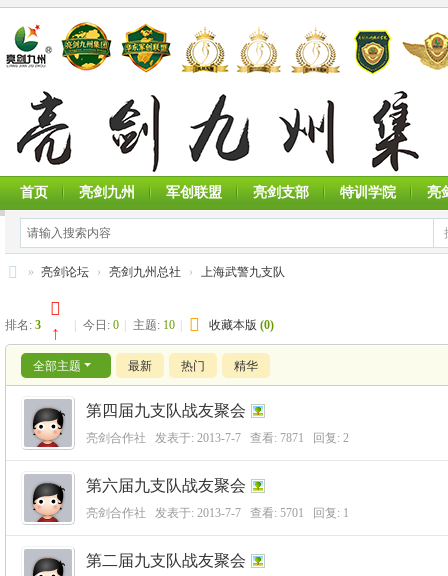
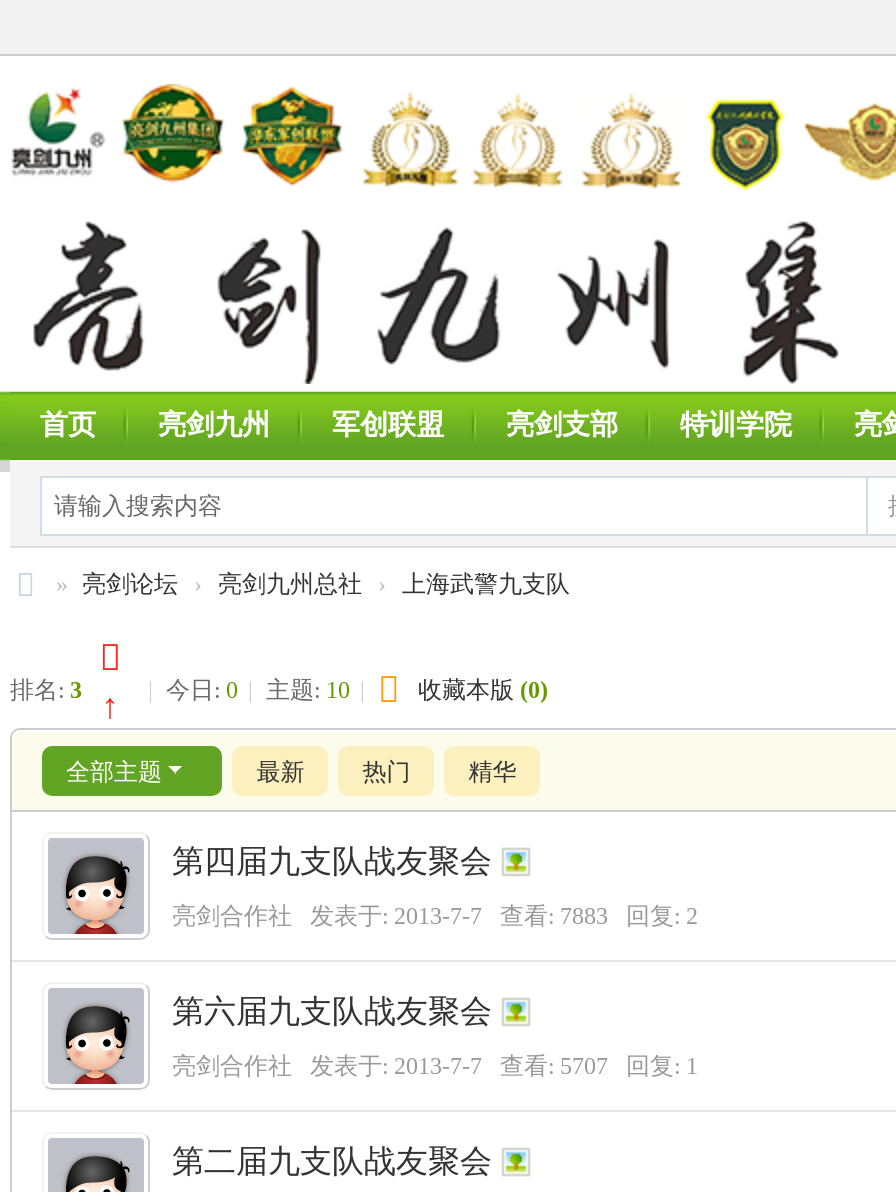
[86,431,349,445] 亮剑合作社发表于: 2013-7-7查看: 7871 回复: 2 -> [172,902,698,930] 亮剑合作社发表于: 2013-7-7查看: 7883 回复: 2
[86,506,349,520] 亮剑合作社发表于: 2013-7-7查看: 5701 回复: 1 -> [172,1052,698,1080] 亮剑合作社发表于: 2013-7-7查看: 5707 回复: 1

